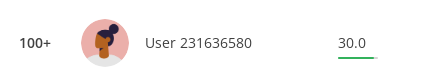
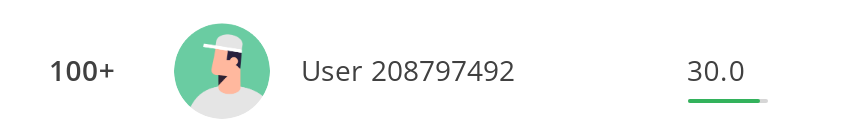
[81,19,251,60] [image] | User 231636580 -> [172,21,515,107] [image] | User 208797492

